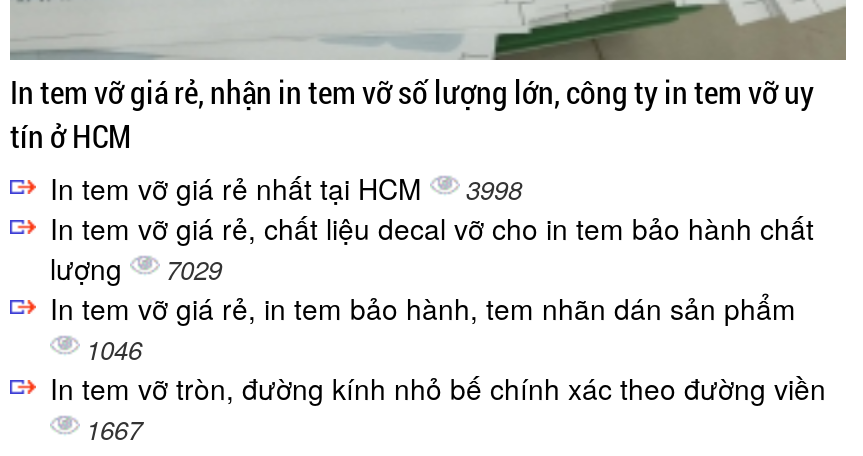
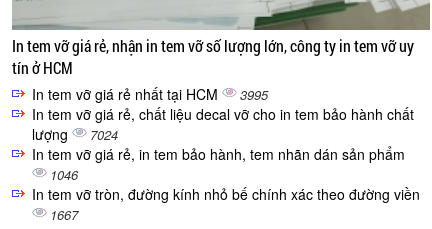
[50,167,522,207] In tem vỡ giá rẻ nhất tại HCM 3998 -> [32,84,268,104] In tem vỡ giá rẻ nhất tại HCM 3995
[50,247,222,287] lượng 7029 -> [32,124,118,144] lượng 7024

